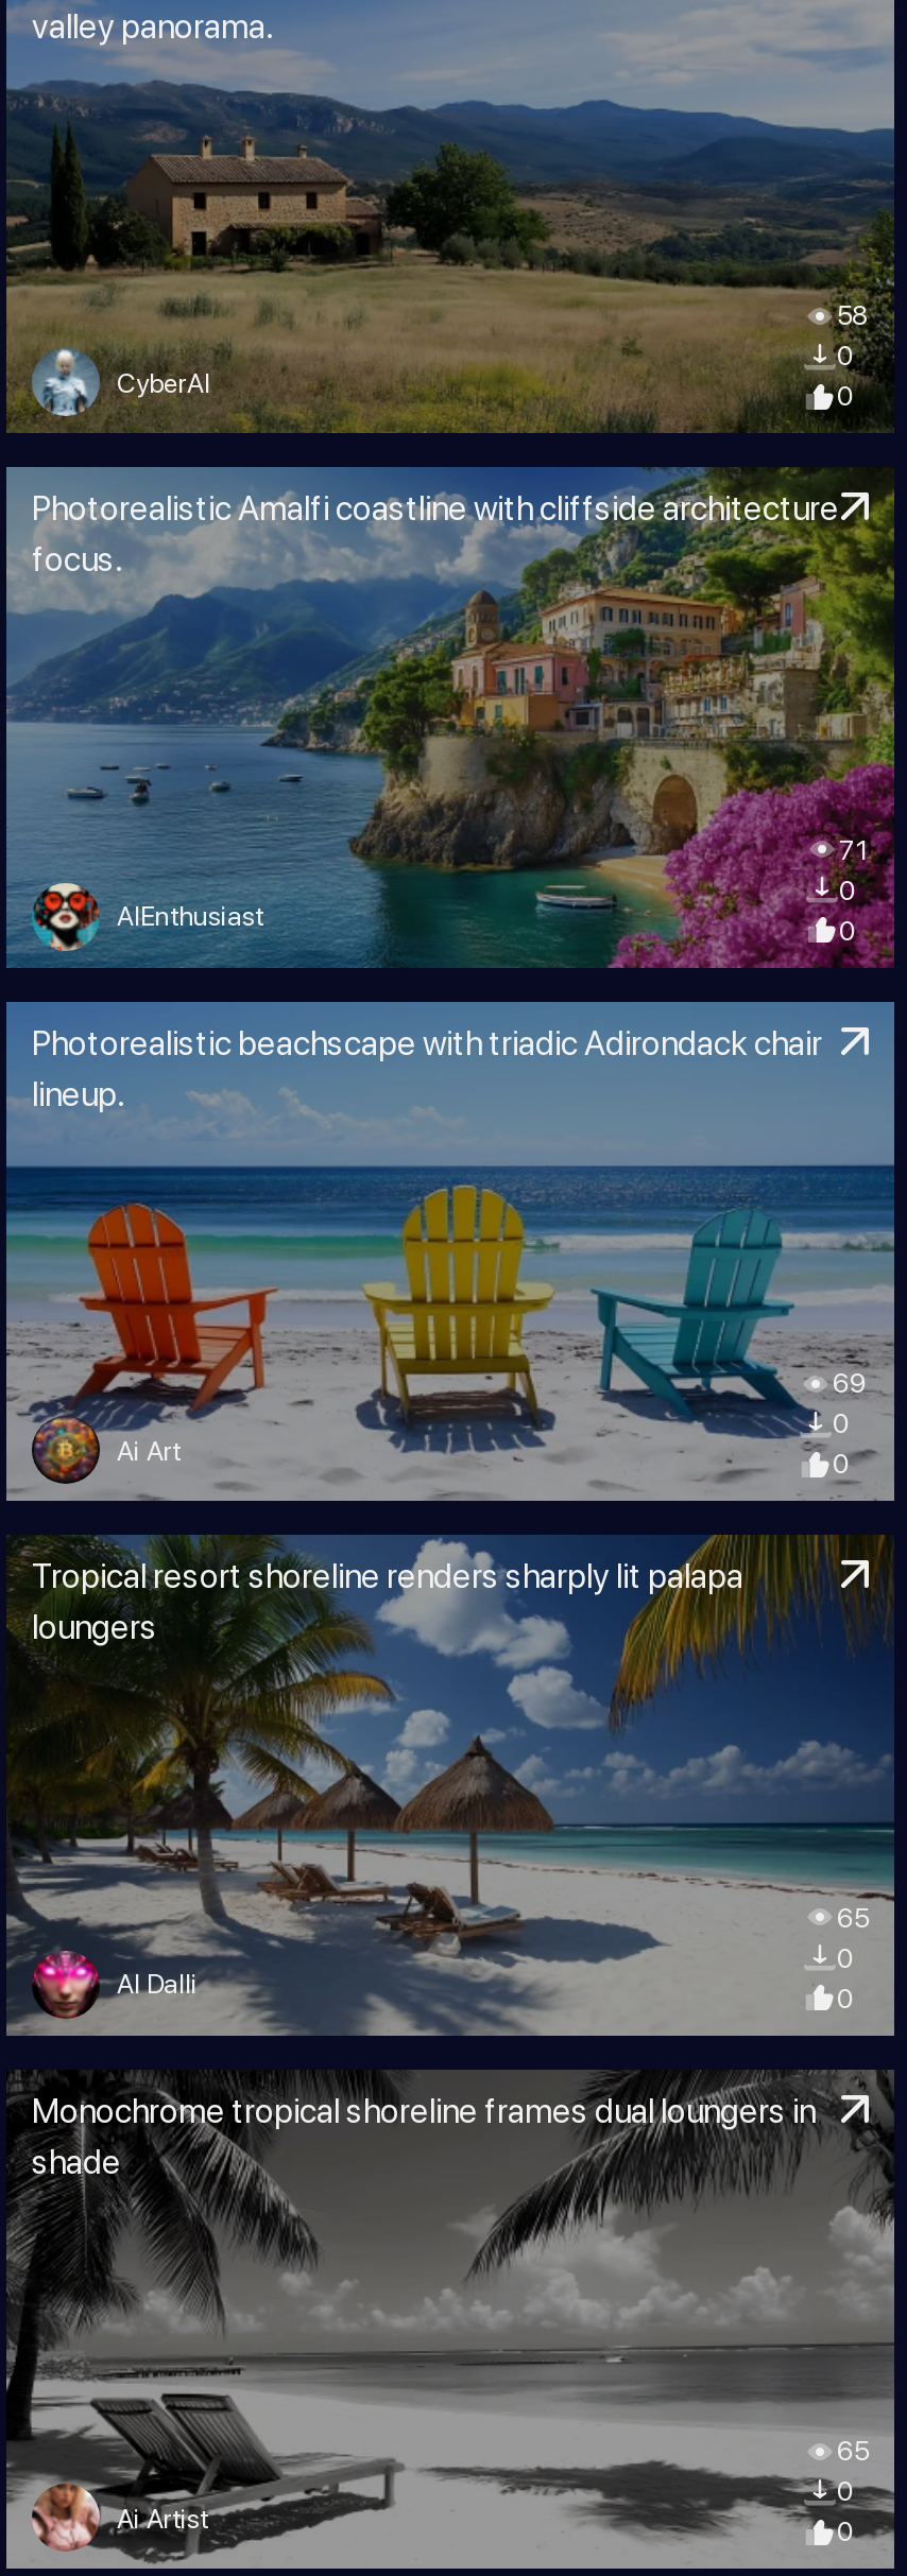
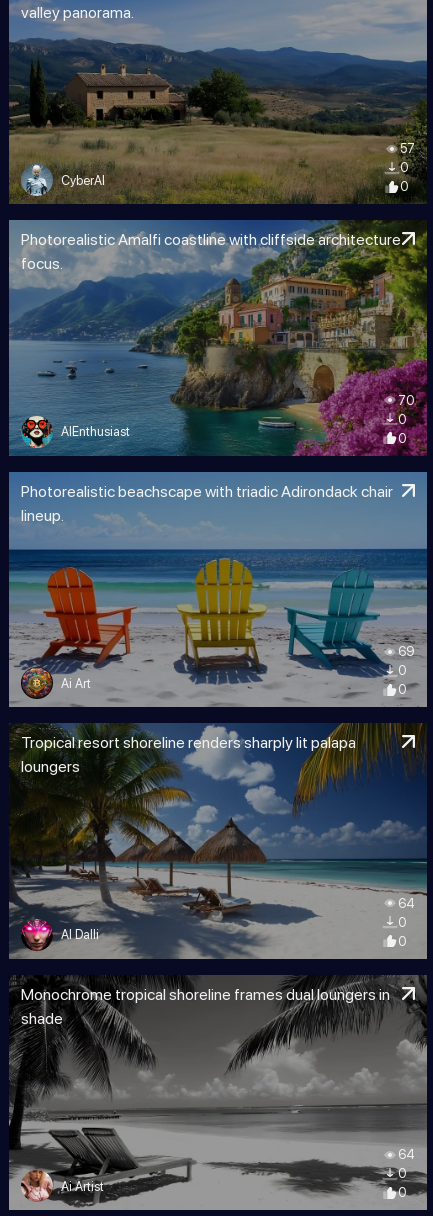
[837,300,869,332] 58 -> [400,141,415,156] 57
[839,834,869,865] 71 -> [398,393,415,408] 70
[837,1901,869,1933] 65 -> [398,896,415,911] 64
[837,2435,869,2467] 65 -> [398,1147,415,1162] 64

